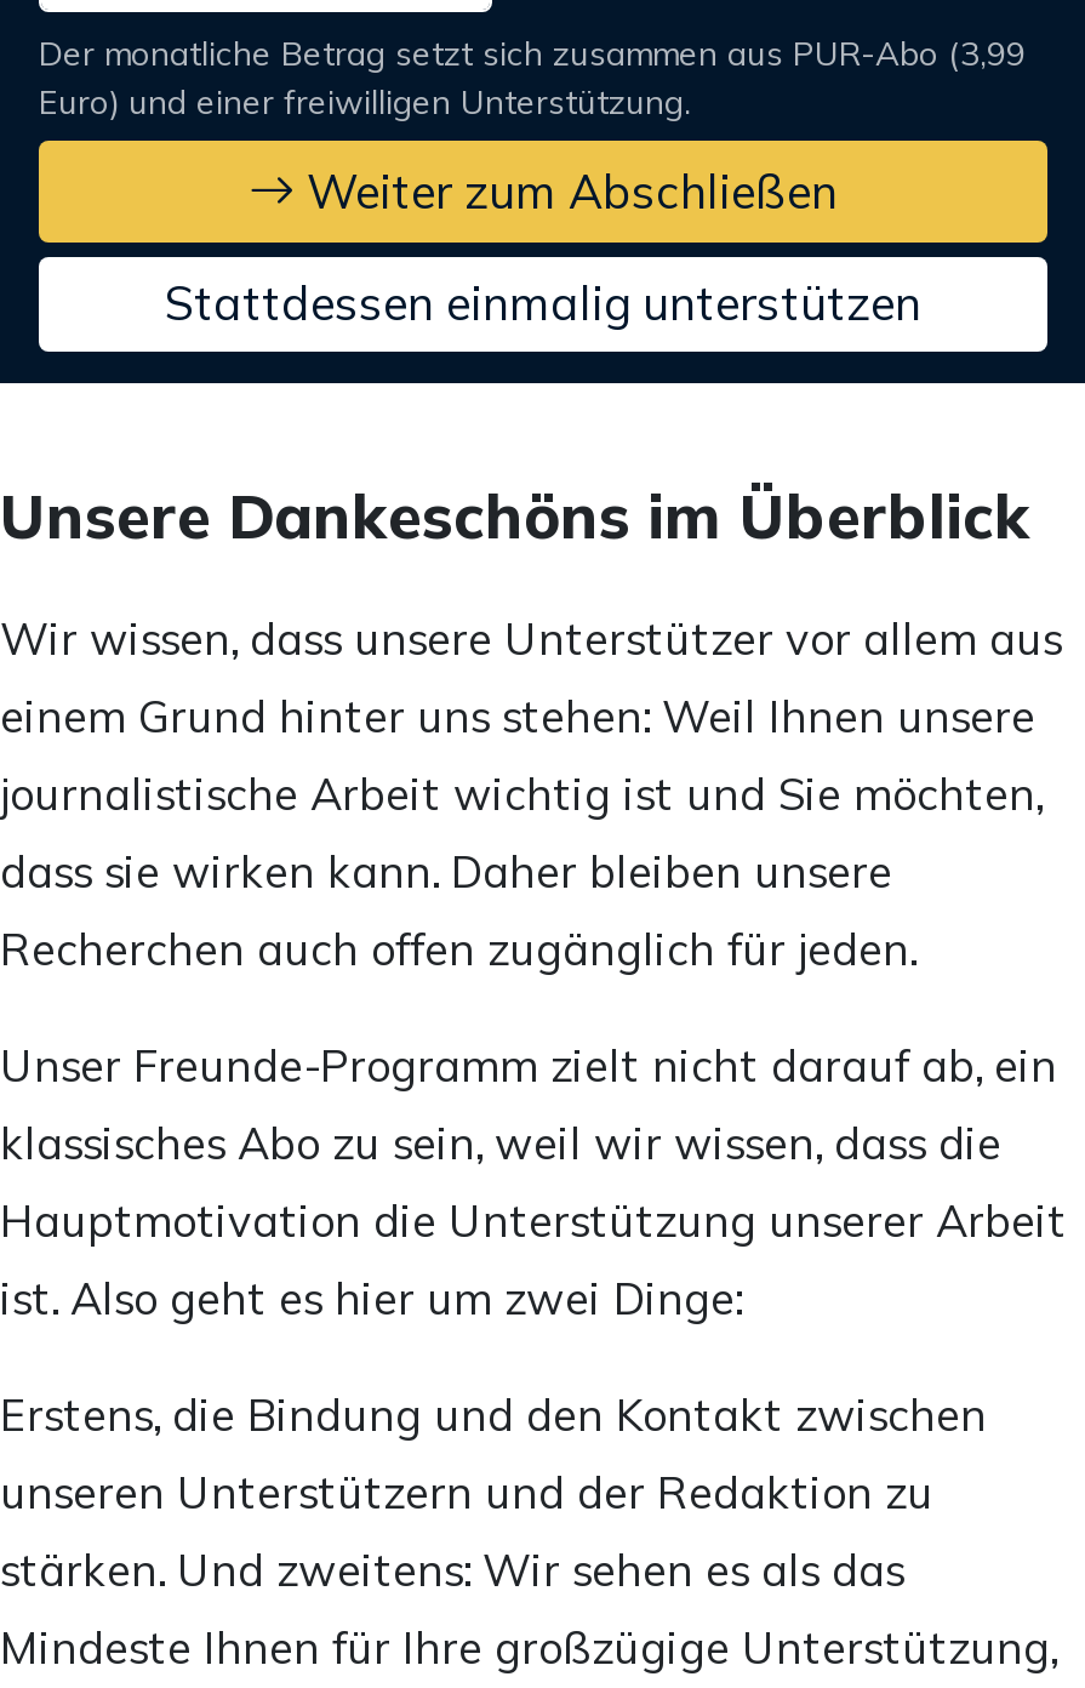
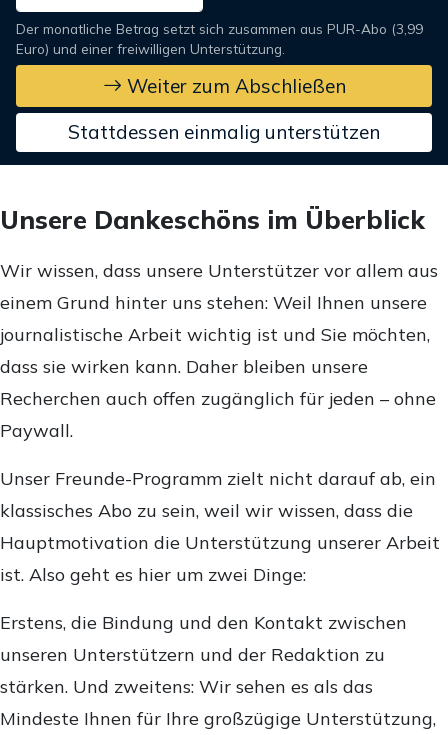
[0,922,916,978] Recherchen auch offen zugänglich für jeden. -> [0,387,436,442] Recherchen auch offen zugänglich für jeden – ohne | Paywall.

